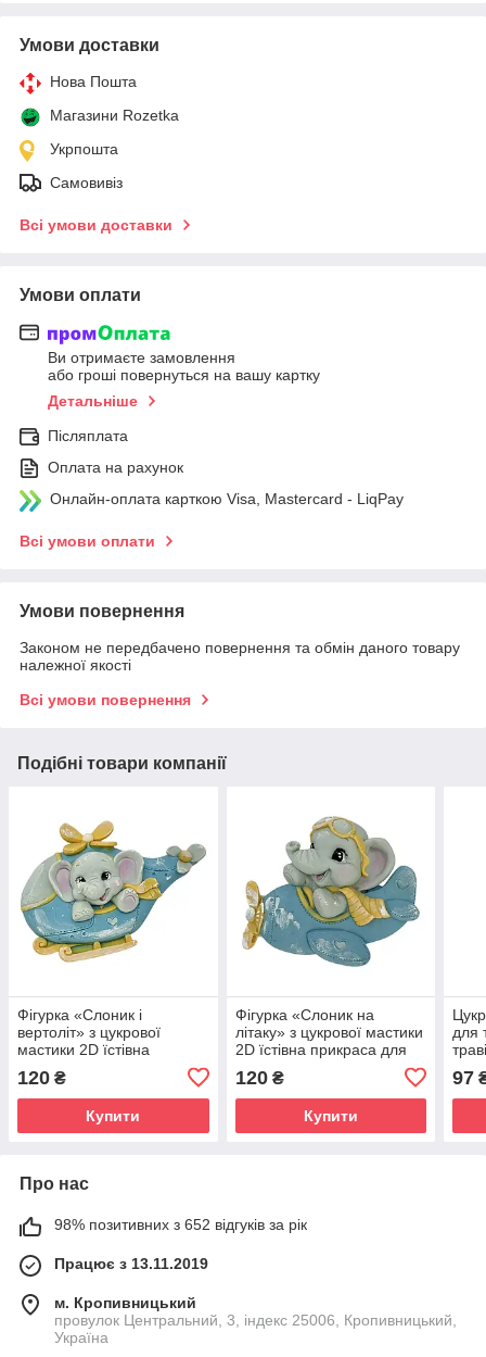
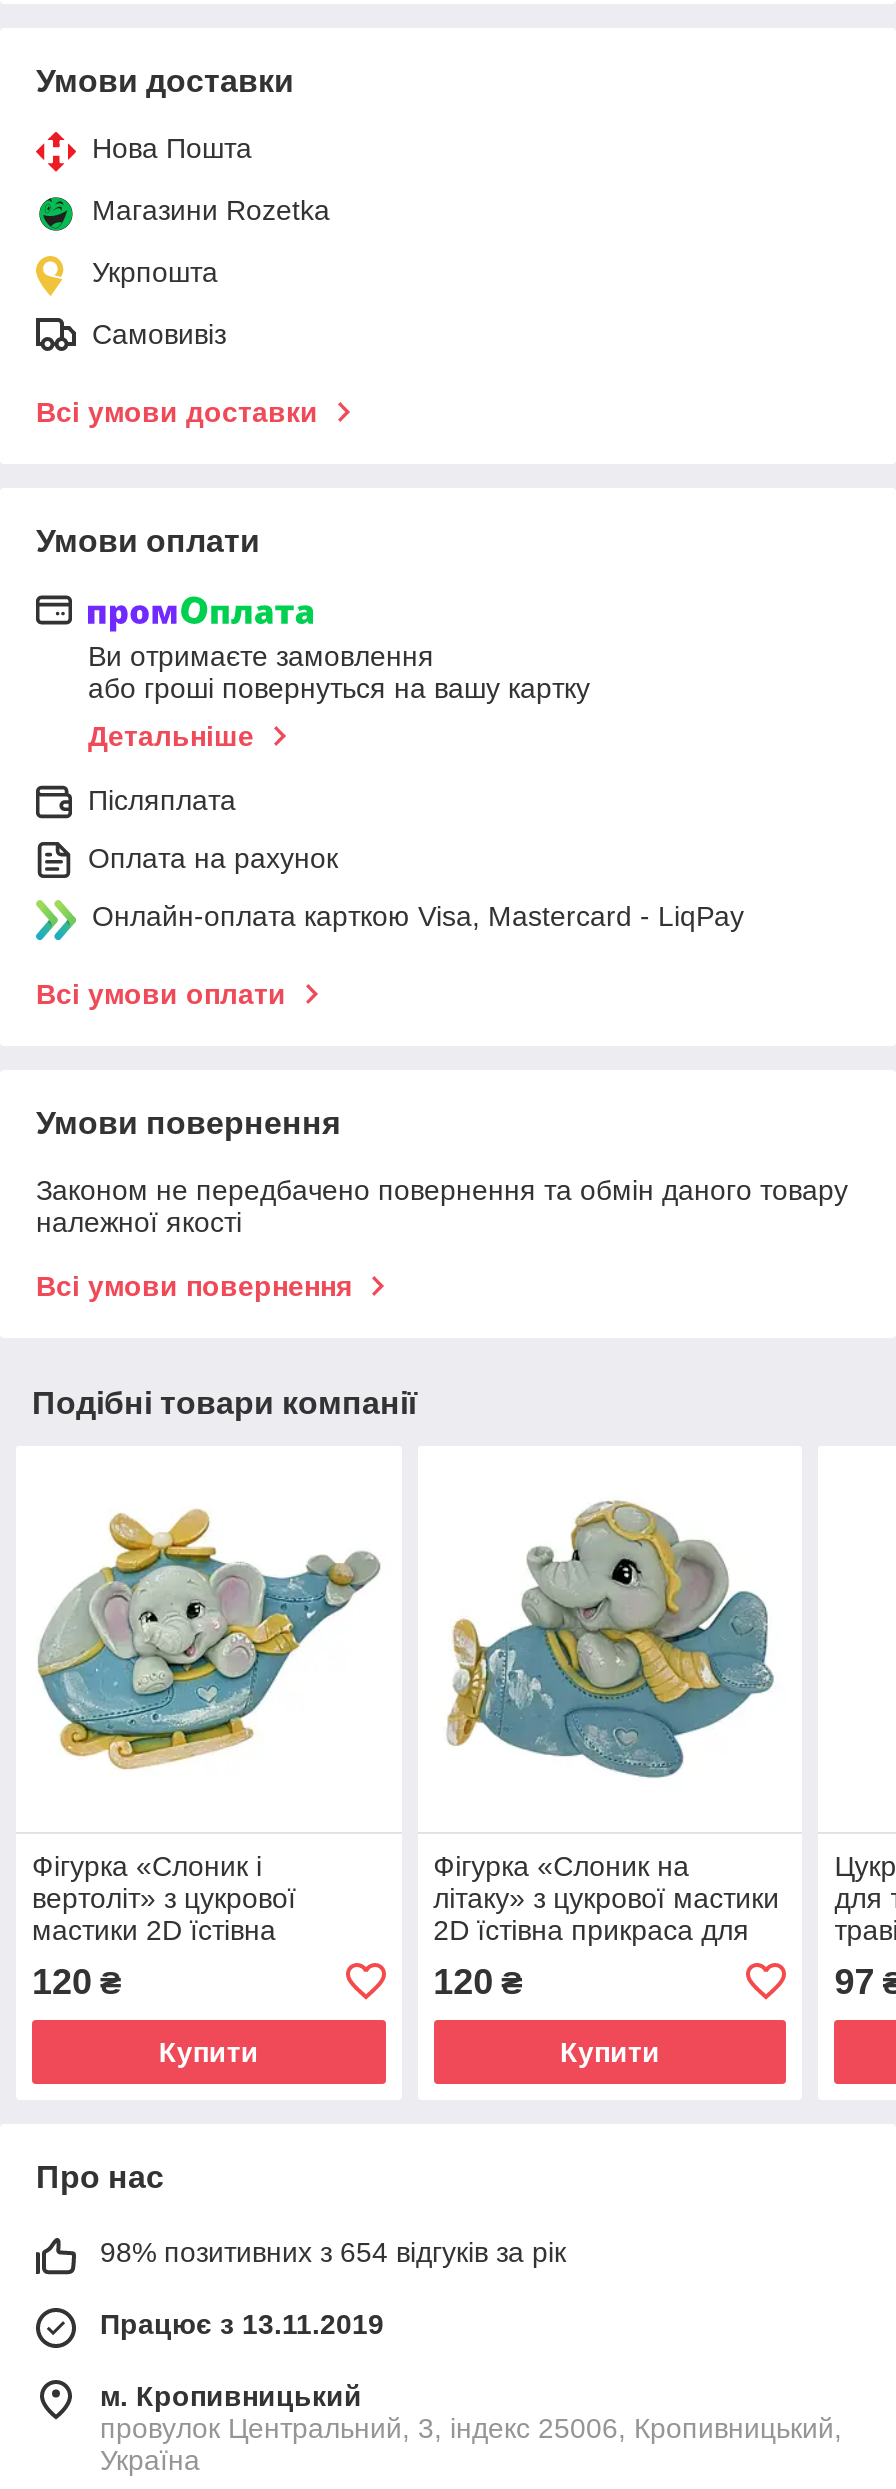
[54,1216,307,1233] 98% позитивних з 652 відгуків за рік -> [100,2236,566,2268] 98% позитивних з 654 відгуків за рік

